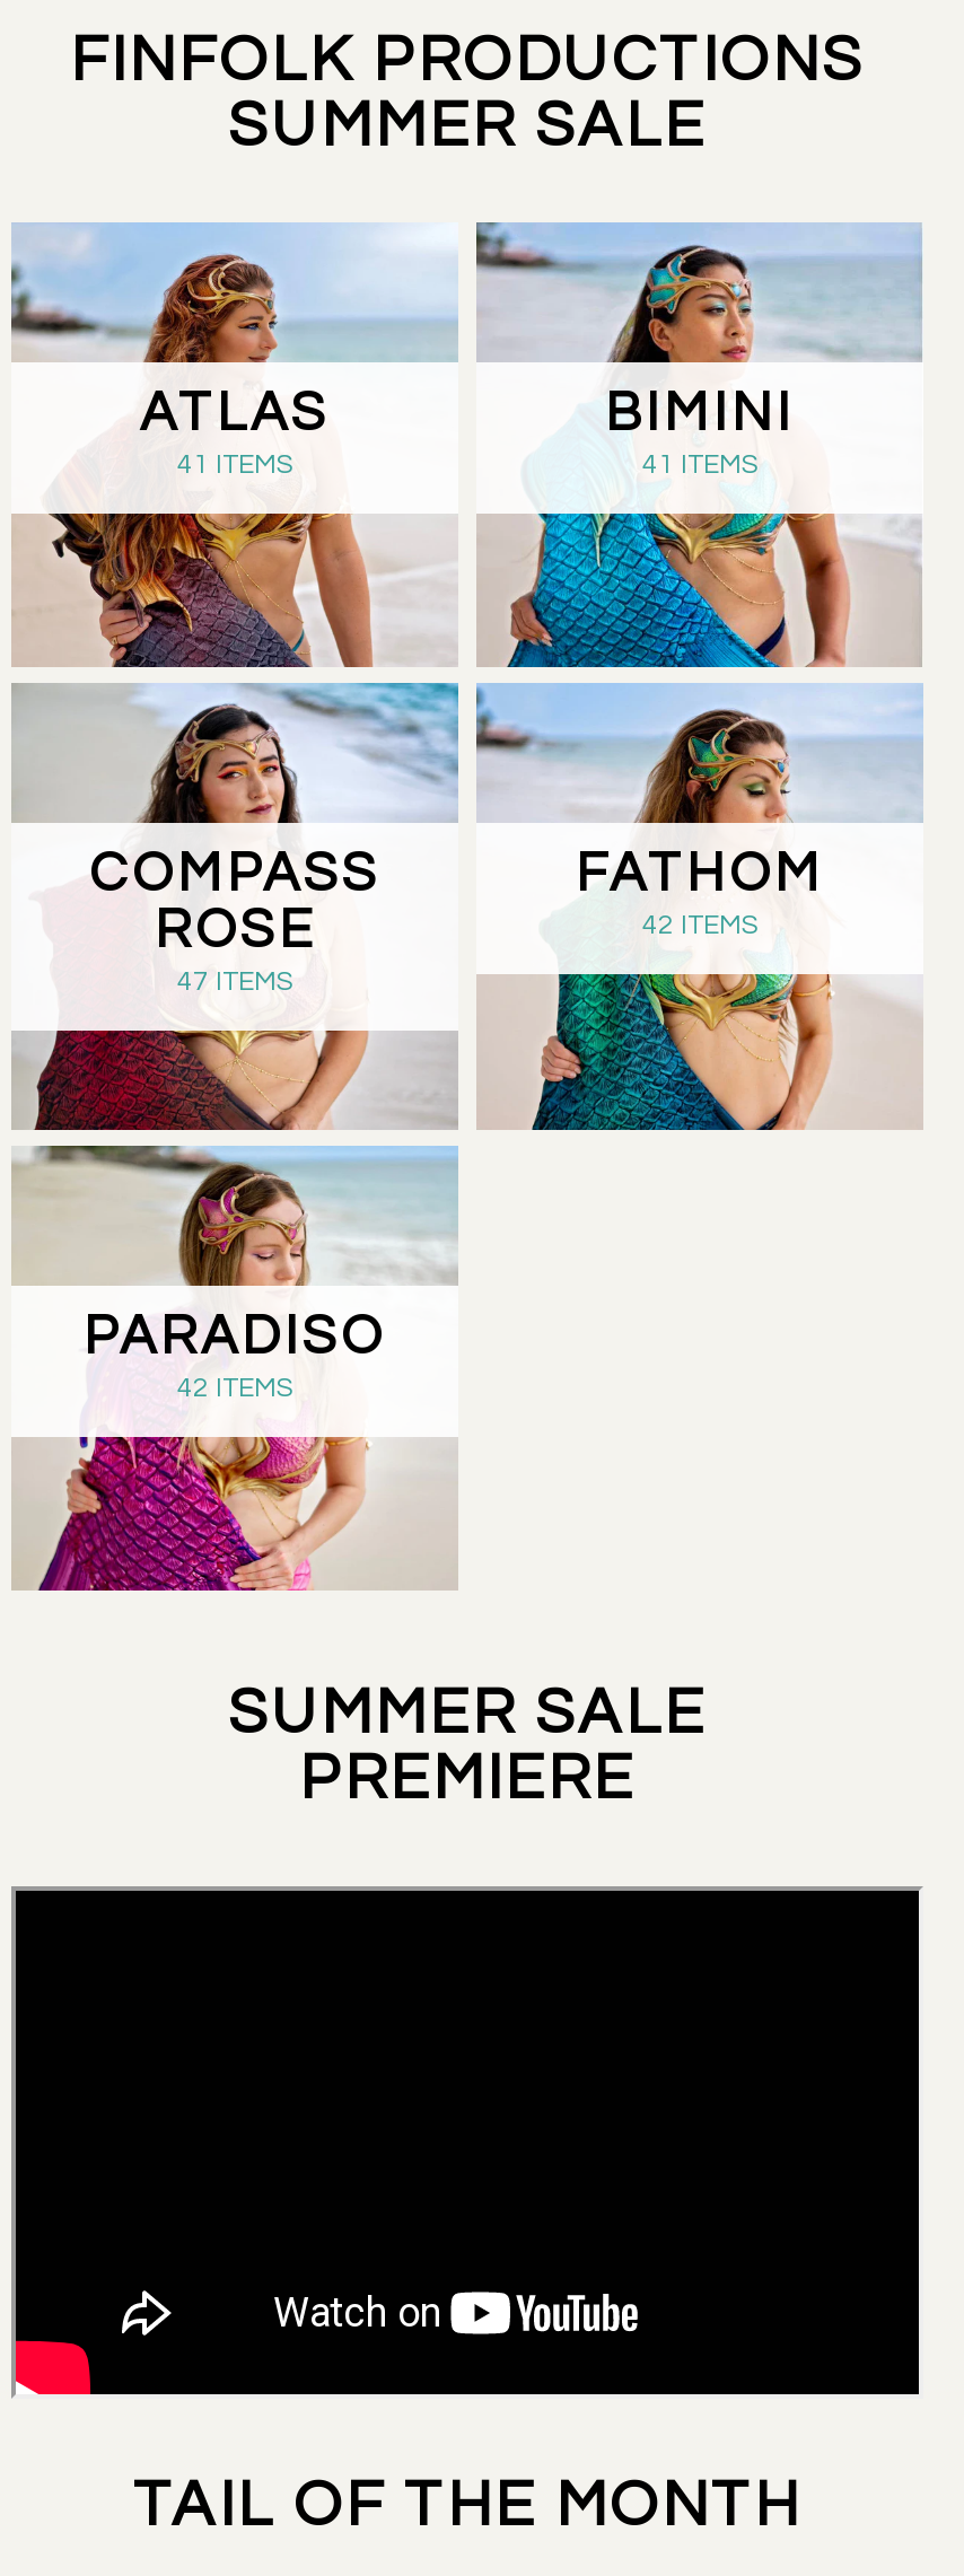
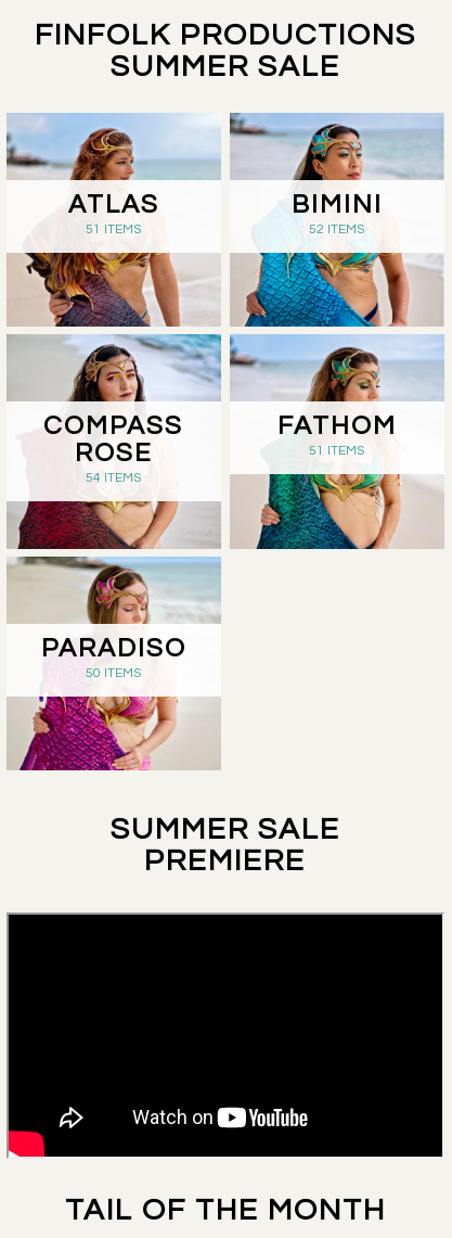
[177,450,292,480] 41 ITEMS -> [86,222,141,236] 51 ITEMS
[642,450,757,480] 41 ITEMS -> [309,222,365,236] 52 ITEMS
[642,912,757,941] 42 ITEMS -> [309,444,365,458] 51 ITEMS
[177,968,292,998] 47 ITEMS -> [86,471,141,485] 54 ITEMS
[177,1374,292,1403] 42 ITEMS -> [86,666,141,680] 50 ITEMS

